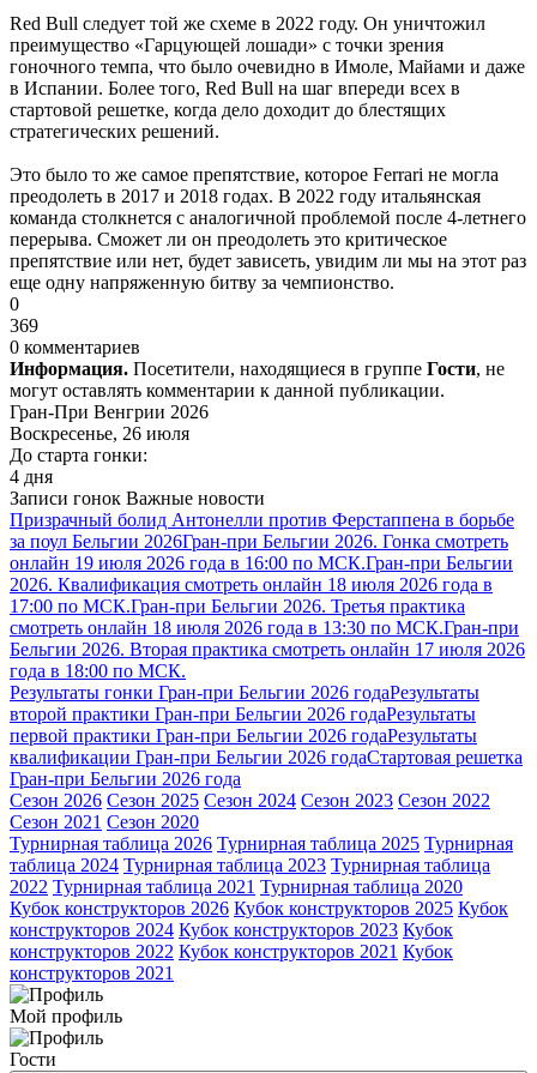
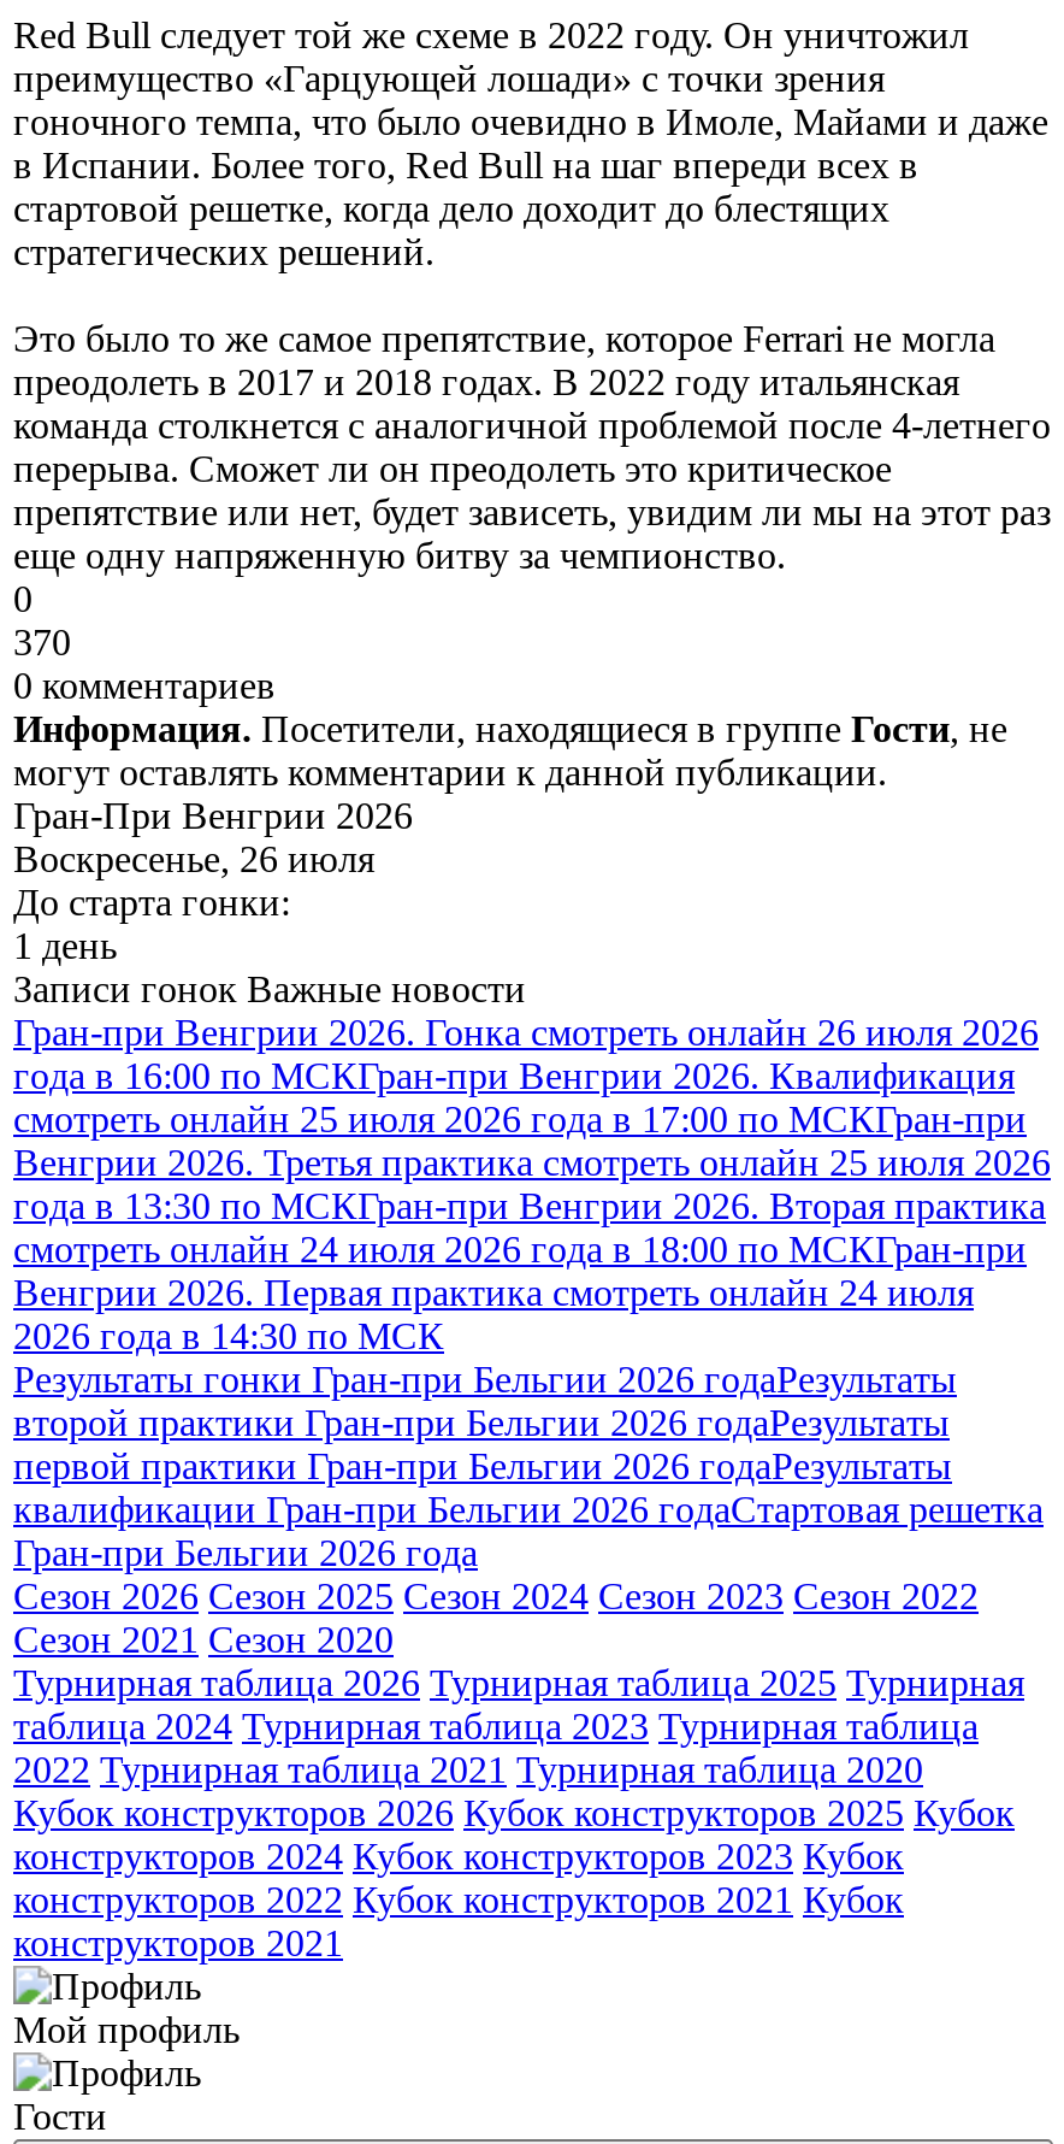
[10,316,38,336] 369 -> [13,622,71,663] 370
[10,467,53,487] 4 дня -> [13,926,117,967] 1 день
[10,510,525,681] Призрачный болид Антонелли против Ферстаппена в борьбе | за поул Бельгии 2026Гран-при Бельгии 2026. Гонка смотреть | онлайн 19 июля 2026 года в 16:00 по МСК.Гран-при Бельгии | 2026. Квалификация смотреть онлайн 18 июля 2026 года в | 17:00 по МСК.Гран-при Бельгии 2026. Третья практика | смотреть онлайн 18 июля 2026 года в 13:30 по МСК.Гран-при | Бельгии 2026. Вторая практика смотреть онлайн 17 июля 2026 | года в 18:00 по МСК. -> [13,1012,1051,1357] Гран-при Венгрии 2026. Гонка смотреть онлайн 26 июля 2026 | года в 16:00 по МСКГран-при Венгрии 2026. Квалификация | смотреть онлайн 25 июля 2026 года в 17:00 по МСКГран-при | Венгрии 2026. Третья практика смотреть онлайн 25 июля 2026 | года в 13:30 по МСКГран-при Венгрии 2026. Вторая практика | смотреть онлайн 24 июля 2026 года в 18:00 по МСКГран-при | Венгрии 2026. Первая практика смотреть онлайн 24 июля | 2026 года в 14:30 по МСК

